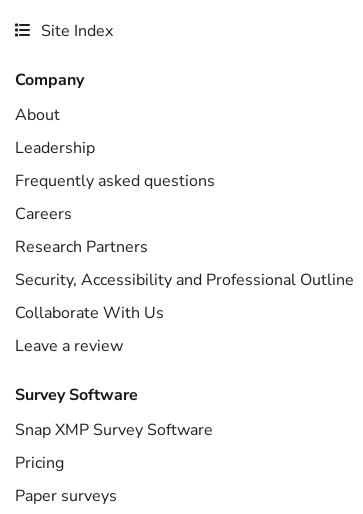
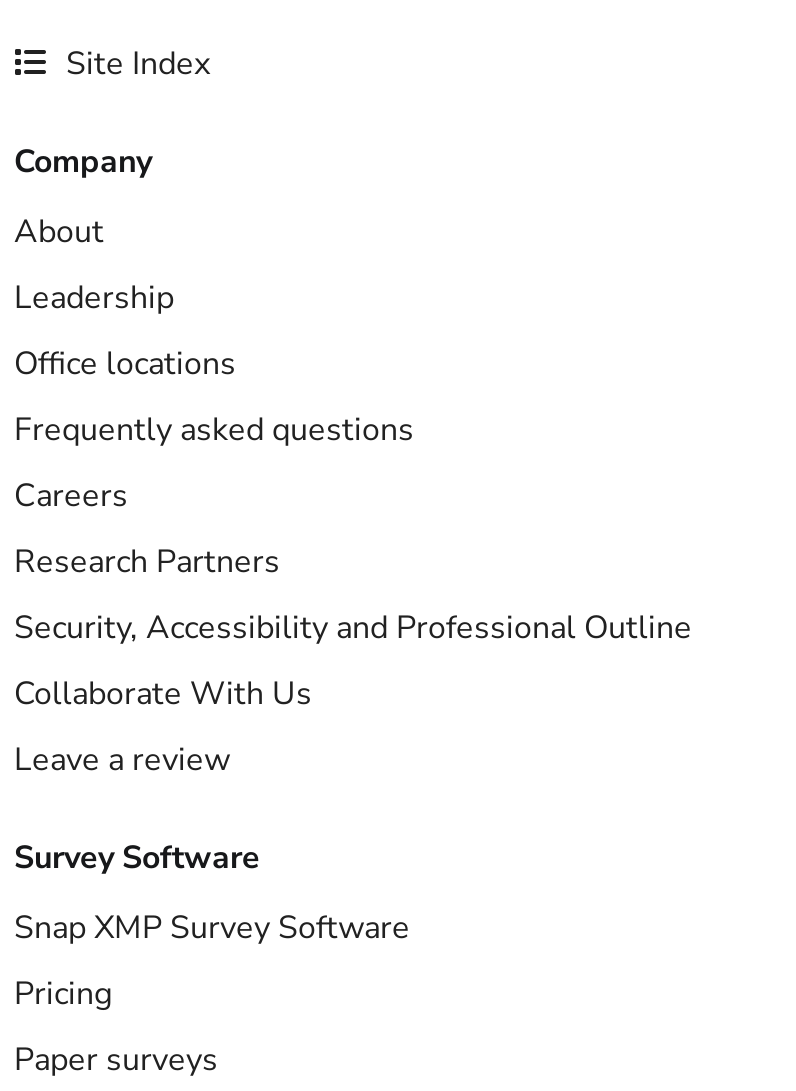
none -> [14,341,236,385] Office locations

